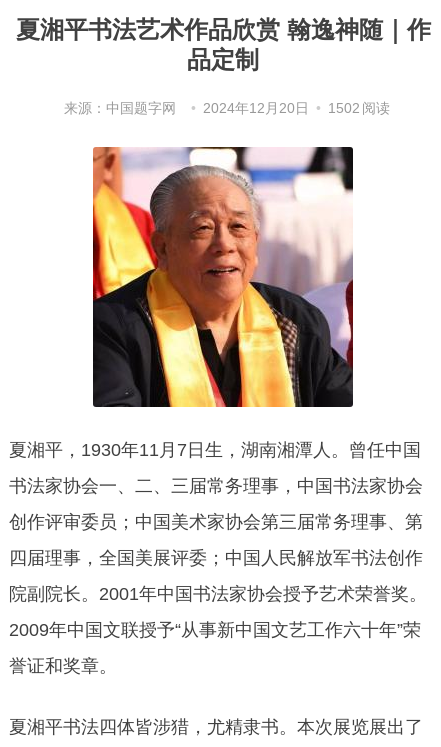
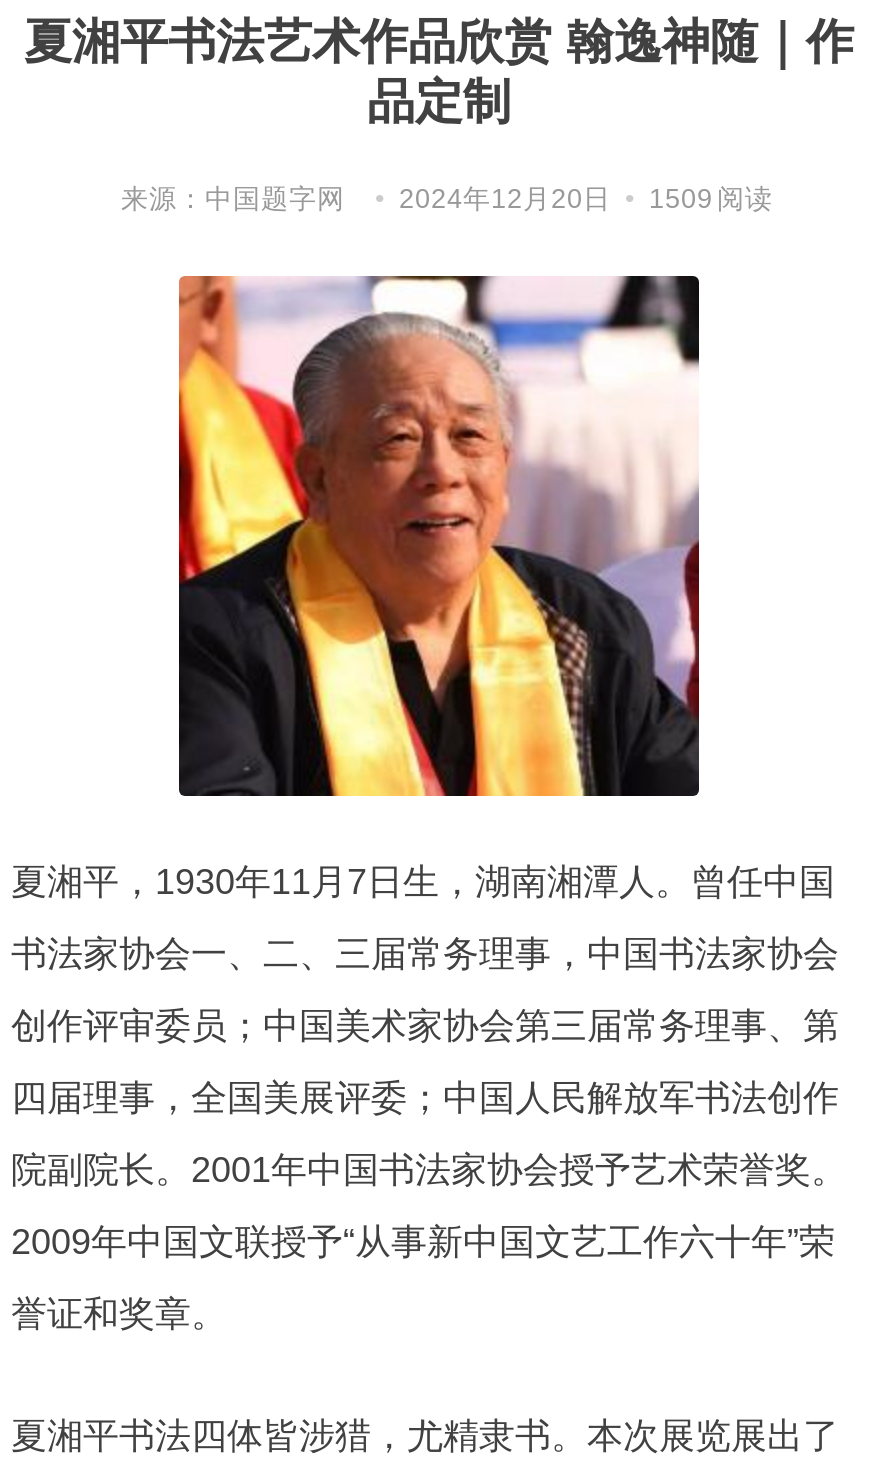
[64,101,390,116] 来源：中国题字网 • 2024年12月20日 • 1502 阅读 -> [121,183,773,213] 来源：中国题字网 • 2024年12月20日 • 1509 阅读

